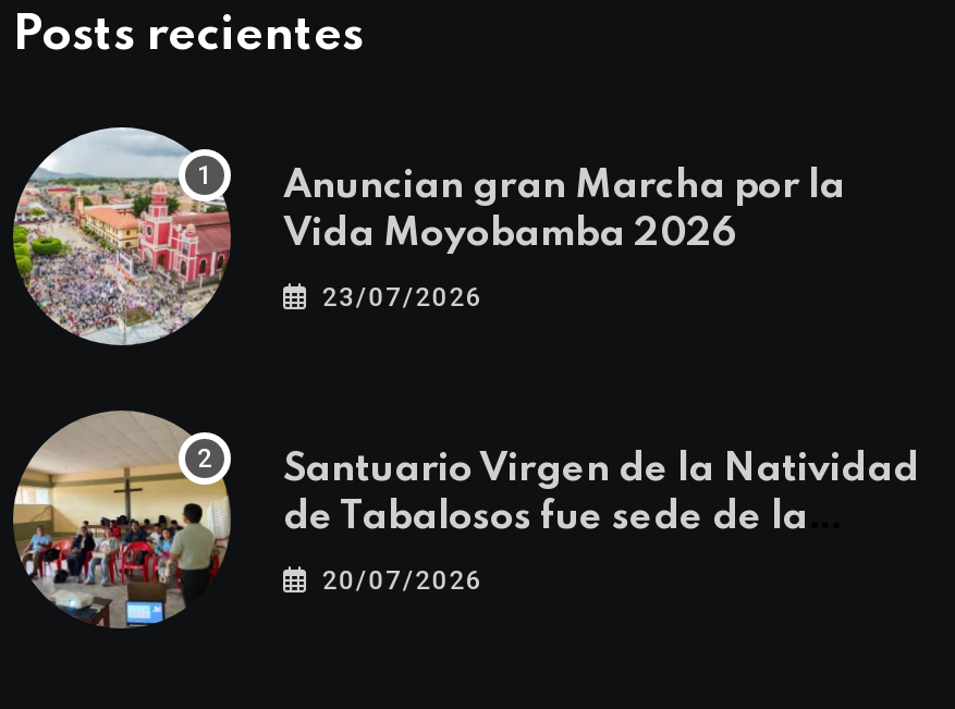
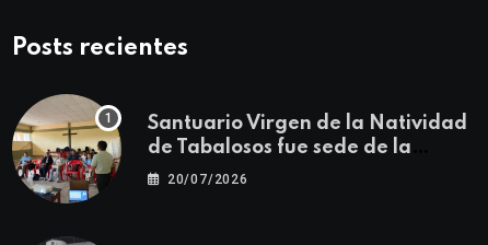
[13,125,845,345] [image] | Anuncian gran Marcha por la | Vida Moyobamba 2026 | 23/07/2026 -> none

